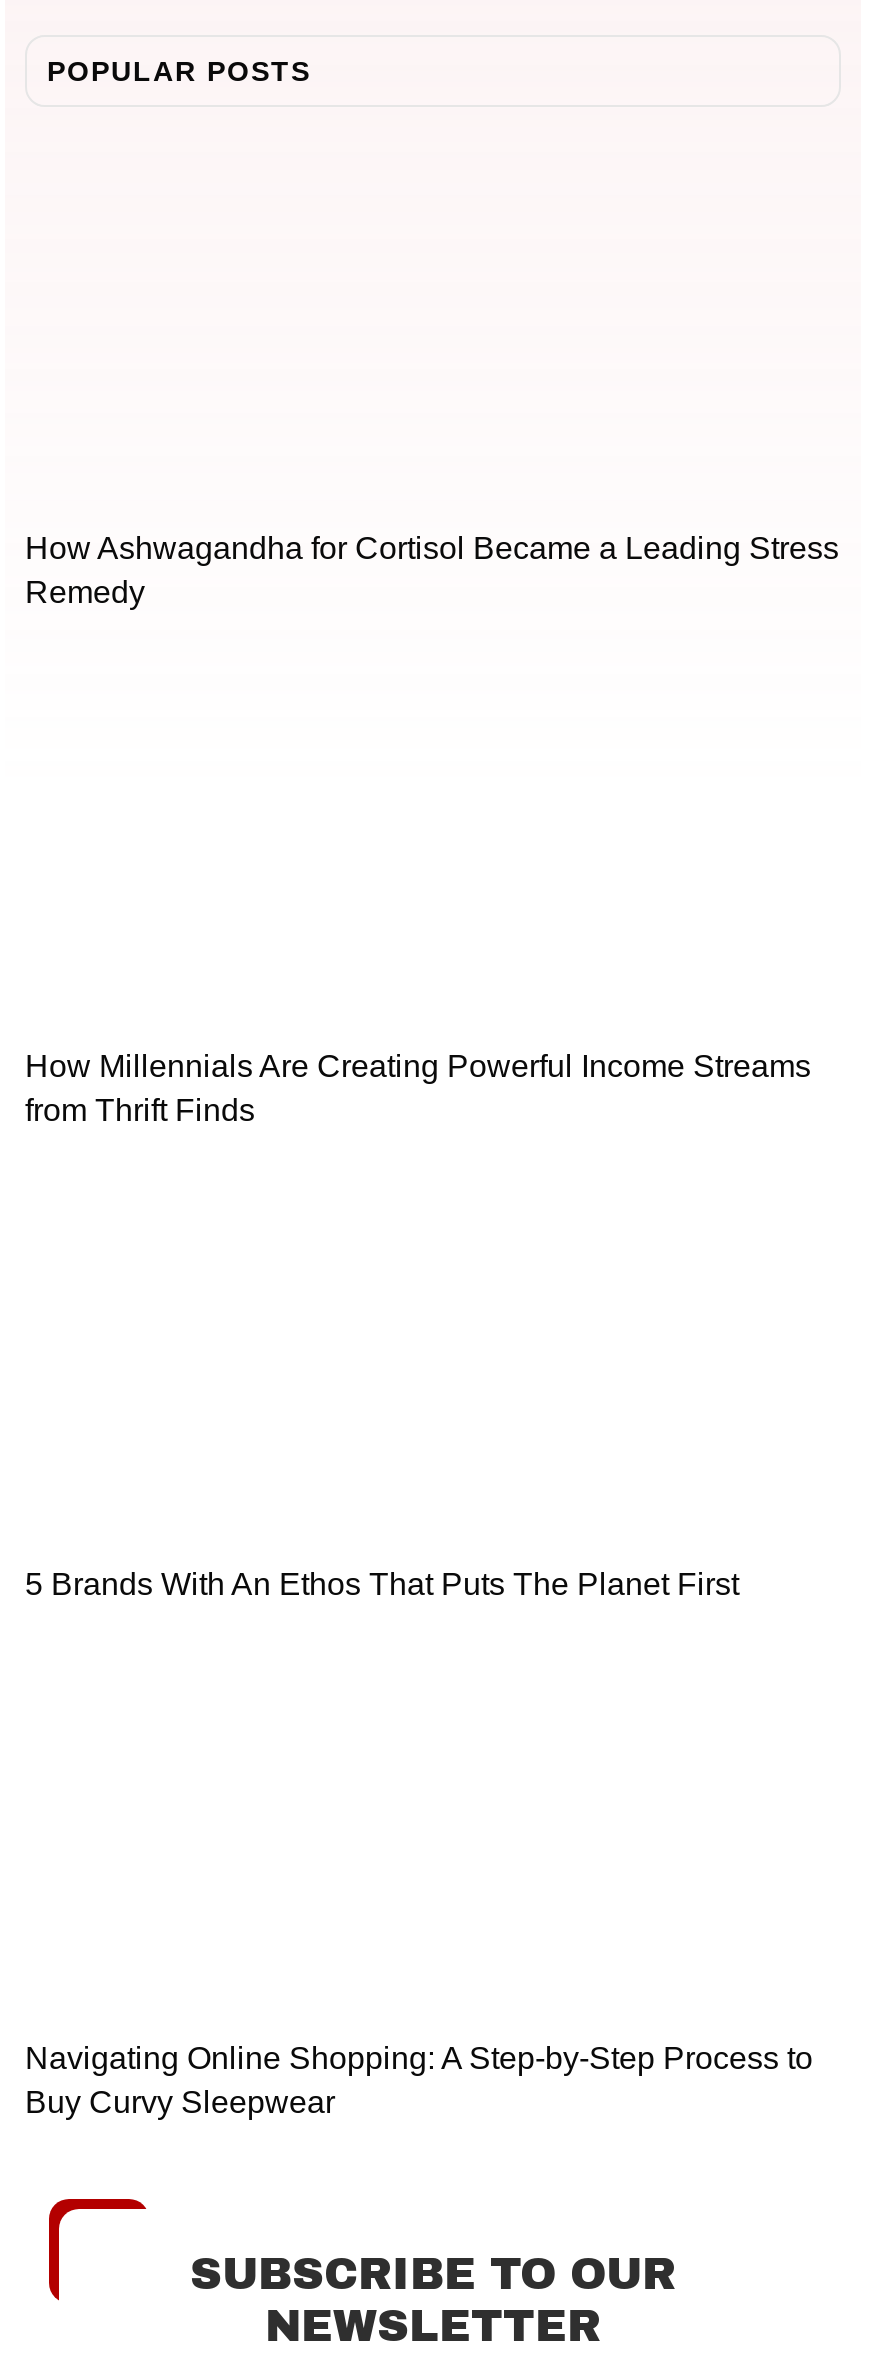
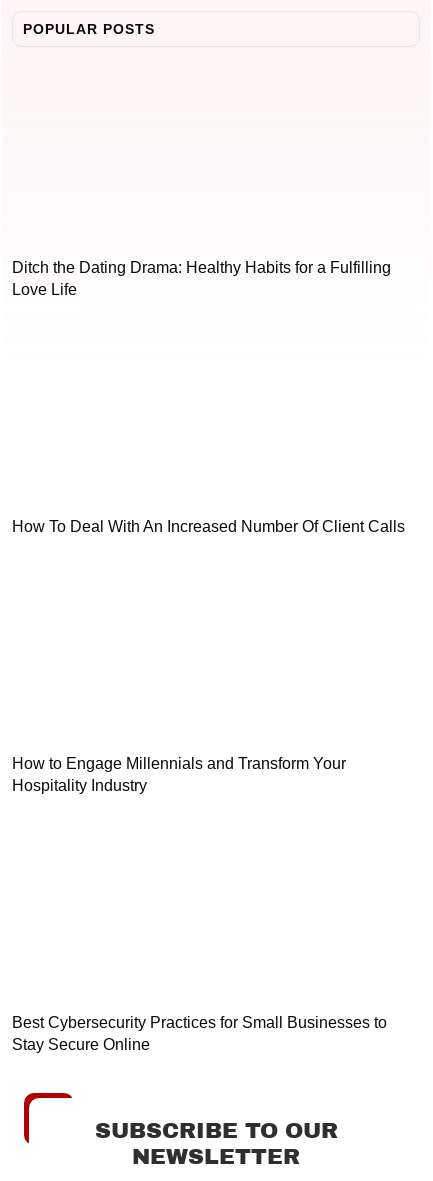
[25,531,839,609] How Ashwagandha for Cortisol Became a Leading Stress | Remedy -> [12,259,391,298] Ditch the Dating Drama: Healthy Habits for a Fulfilling | Love Life
[25,1049,811,1127] How Millennials Are Creating Powerful Income Streams | from Thrift Finds -> [12,518,405,535] How To Deal With An Increased Number Of Client Calls
[25,1567,739,1601] 5 Brands With An Ethos That Puts The Planet First -> [12,755,346,794] How to Engage Millennials and Transform Your | Hospitality Industry
[25,2041,813,2119] Navigating Online Shopping: A Step-by-Step Process to | Buy Curvy Sleepwear -> [12,1014,387,1053] Best Cybersecurity Practices for Small Businesses to | Stay Secure Online

